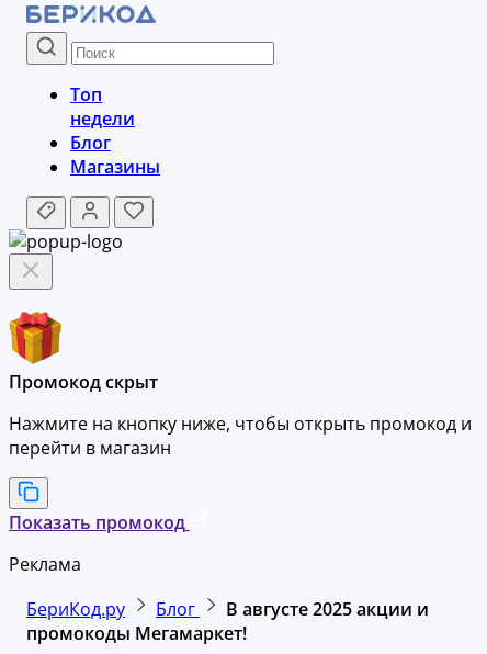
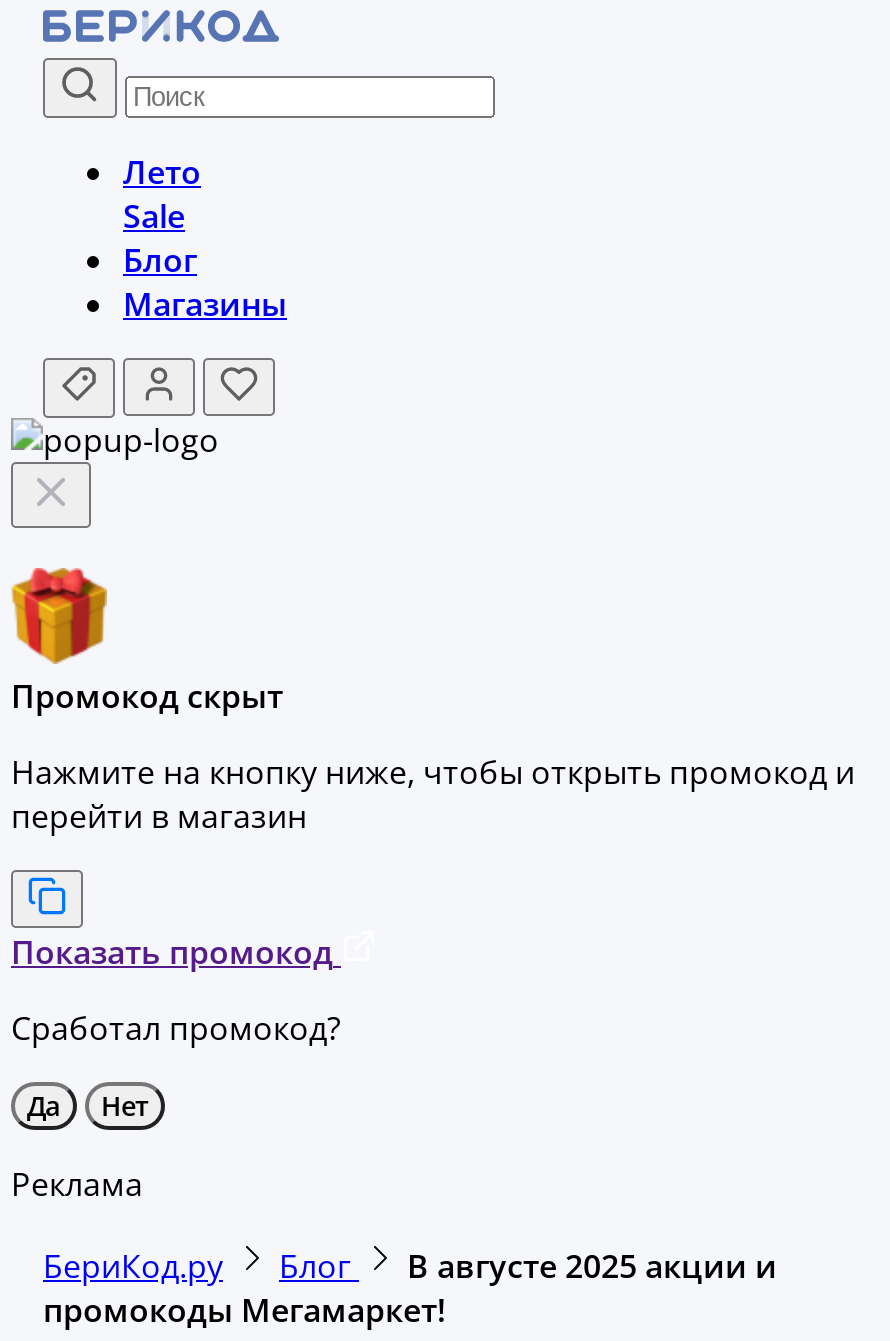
[70,82,135,131] Топ | недели -> [123,150,201,238] Лето | Sale
none -> [11,1006,341,1124] Сработал промокод? | Да | Нет

